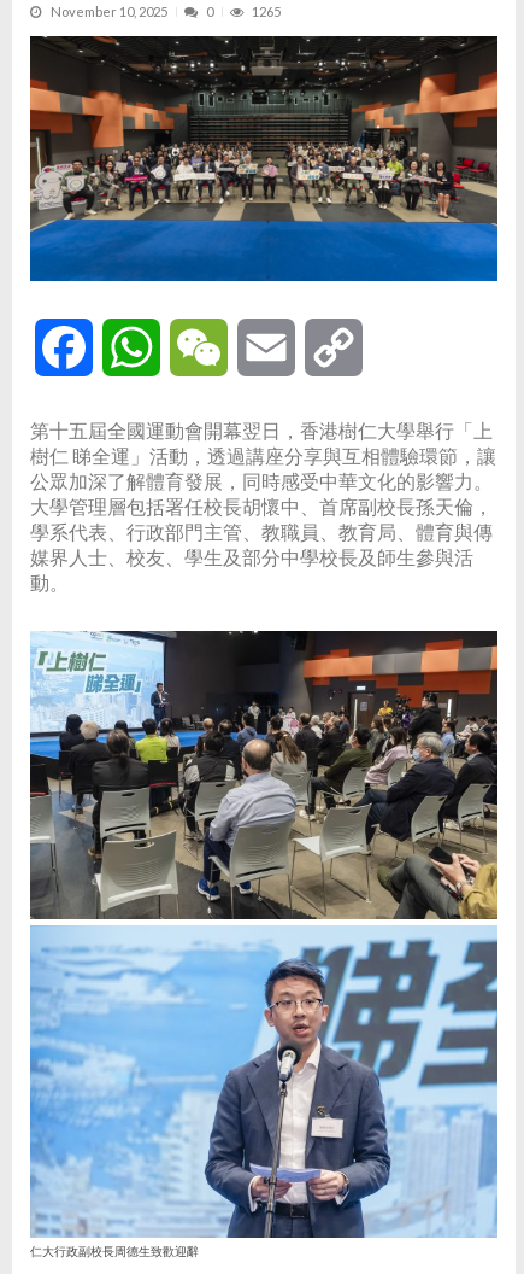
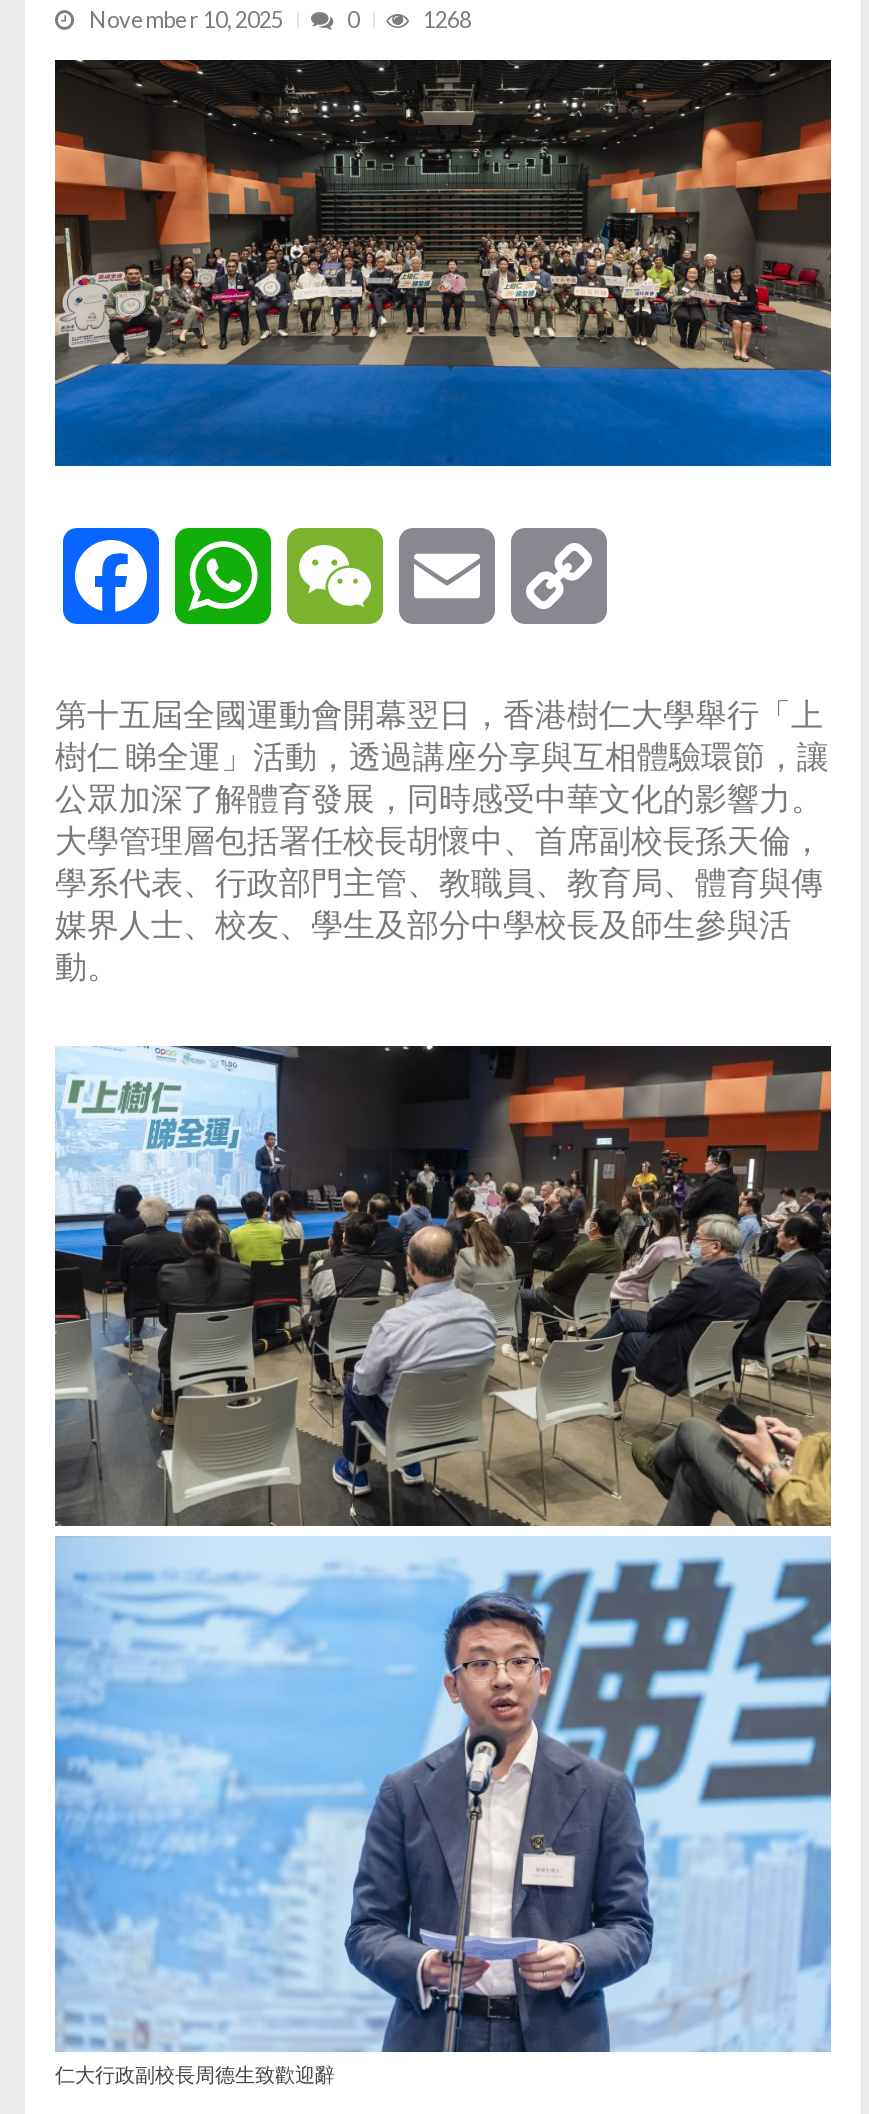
[252,4,281,20] 1265 -> [423,7,471,33] 1268

